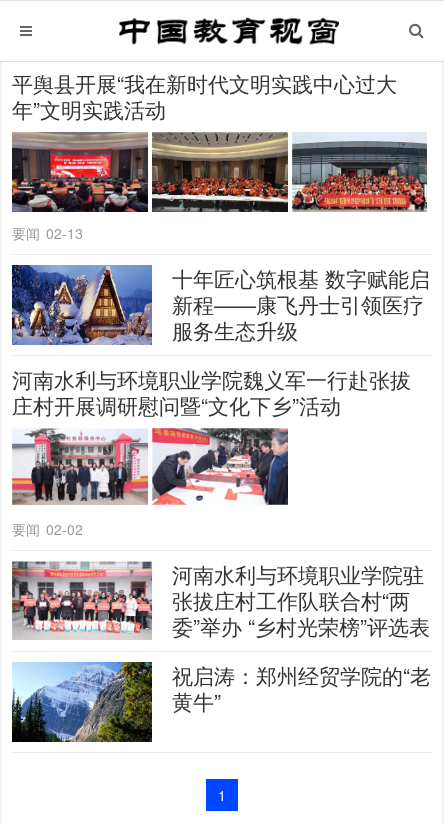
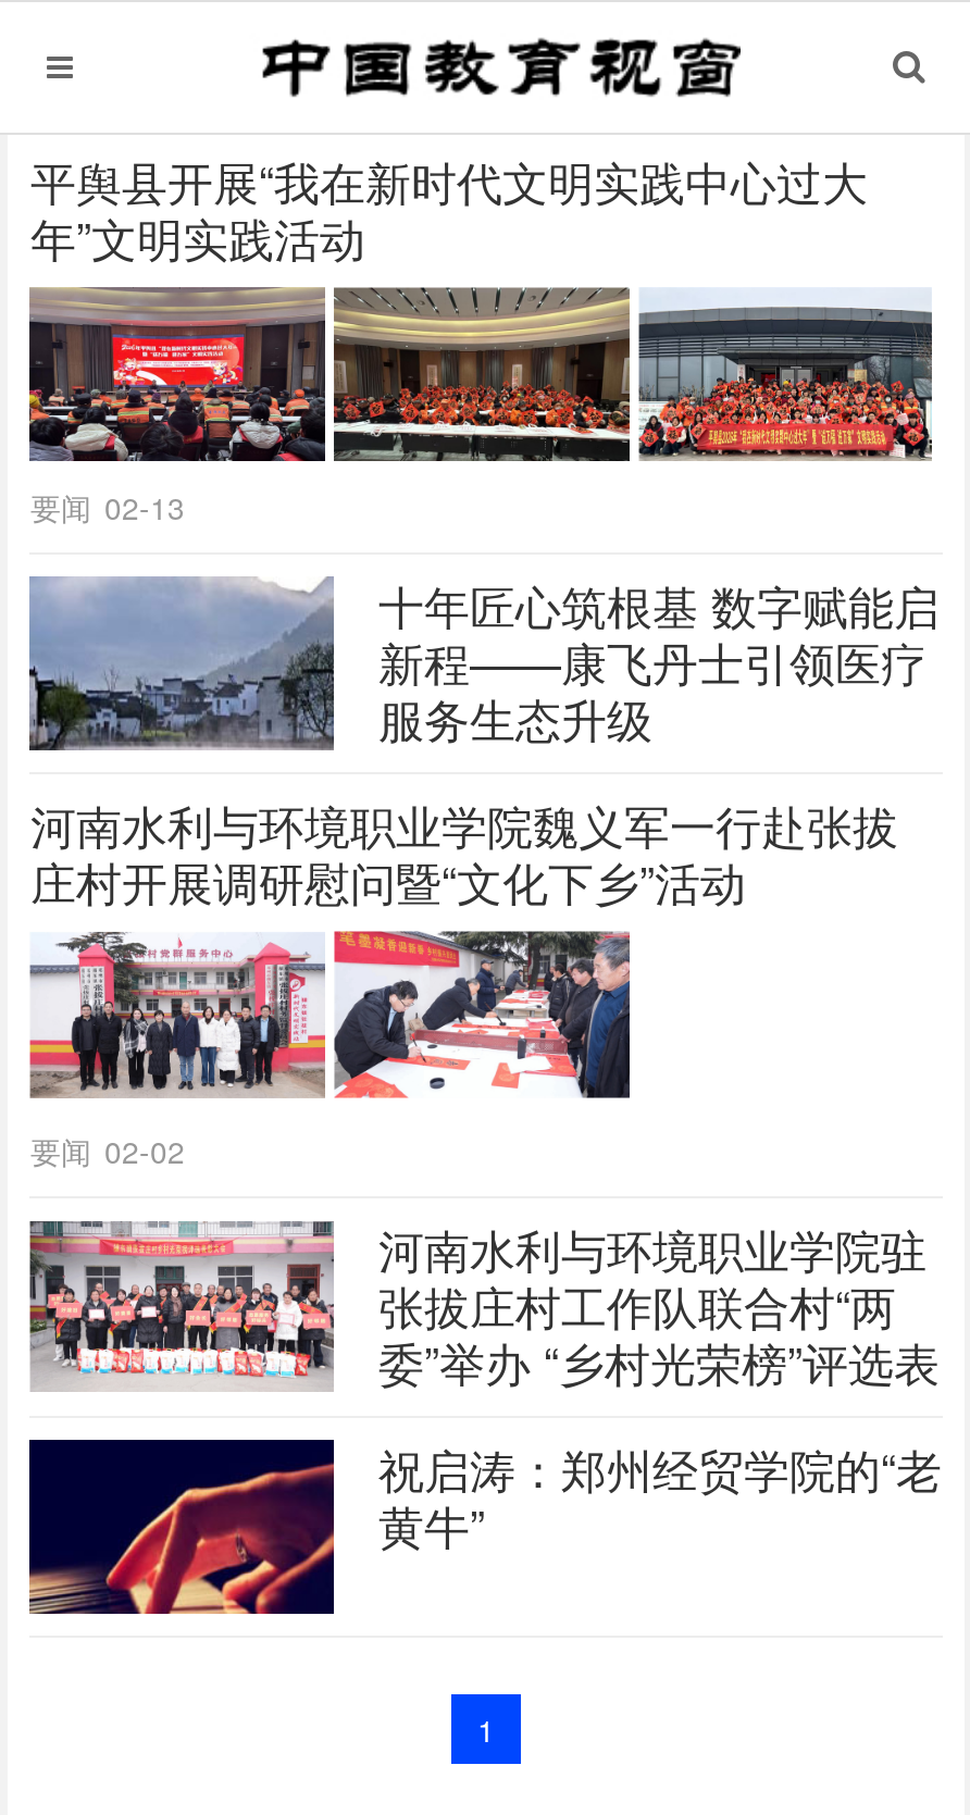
[12,264,153,346] [image] -> [29,576,336,753] [image]
[11,661,153,743] [image] -> [27,1438,336,1616] [image]

